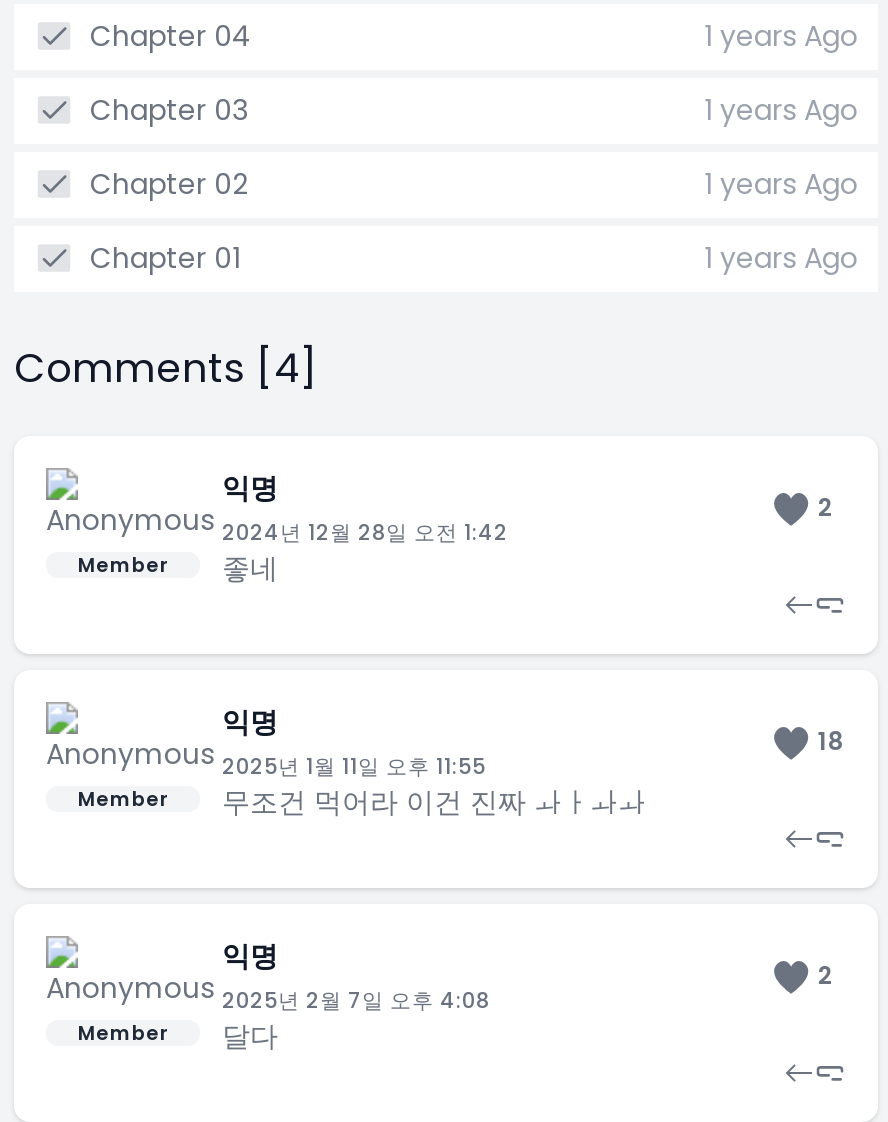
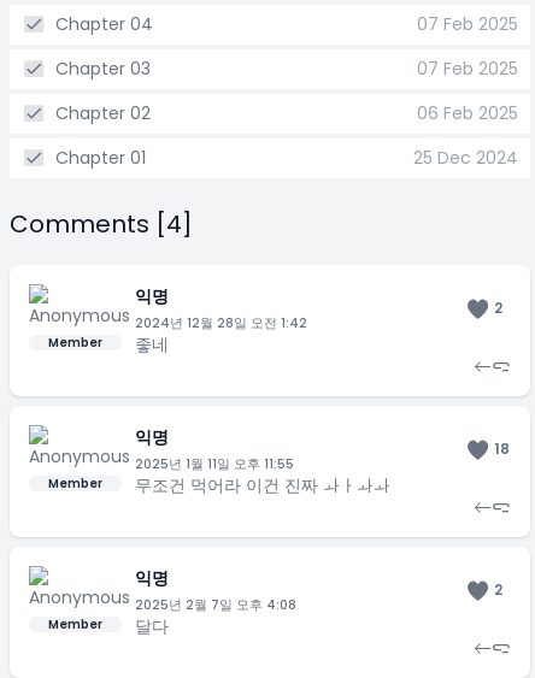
[704,16,858,56] 1 years Ago -> [417,12,518,36] 07 Feb 2025
[704,90,858,130] 1 years Ago -> [417,57,518,81] 07 Feb 2025
[704,164,858,204] 1 years Ago -> [417,101,518,125] 06 Feb 2025
[704,238,858,278] 1 years Ago -> [413,146,518,170] 25 Dec 2024

